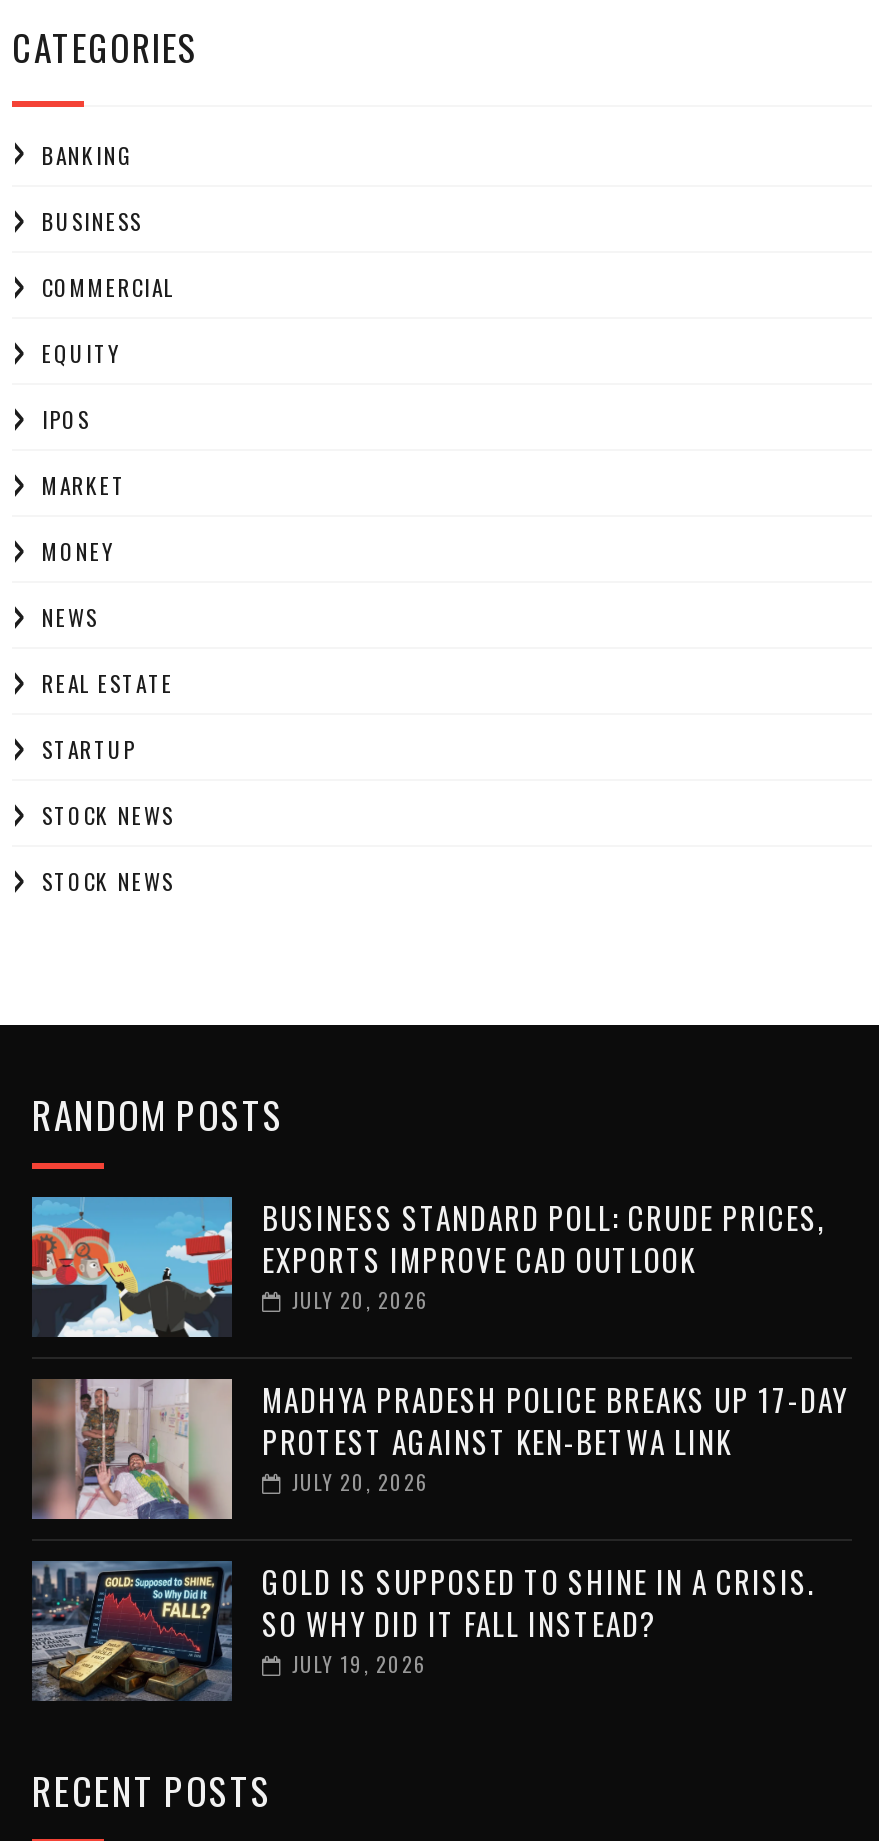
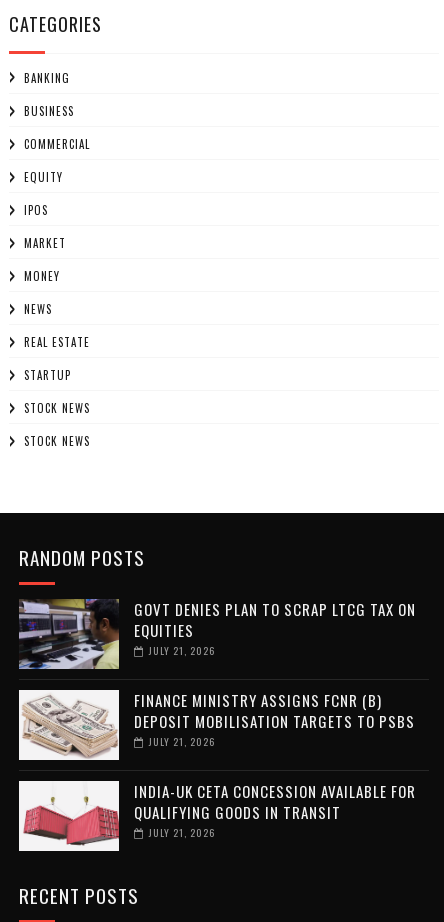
[30,1194,826,1339] [image] | BUSINESS STANDARD POLL: CRUDE PRICES, | EXPORTS IMPROVE CAD OUTLOOK | JULY 20, 2026 -> [18,598,416,670] [image] | GOVT DENIES PLAN TO SCRAP LTCG TAX ON | EQUITIES | JULY 21, 2026
[32,1376,848,1521] [image] | MADHYA PRADESH POLICE BREAKS UP 17-DAY | PROTEST AGAINST KEN-BETWA LINK | JULY 20, 2026 -> [18,689,415,761] [image] | FINANCE MINISTRY ASSIGNS FCNR (B) | DEPOSIT MOBILISATION TARGETS TO PSBS | JULY 21, 2026
[32,1558,816,1701] [image] | GOLD IS SUPPOSED TO SHINE IN A CRISIS. | SO WHY DID IT FALL INSTEAD? | JULY 19, 2026 -> [18,780,416,852] [image] | INDIA-UK CETA CONCESSION AVAILABLE FOR | QUALIFYING GOODS IN TRANSIT | JULY 21, 2026

